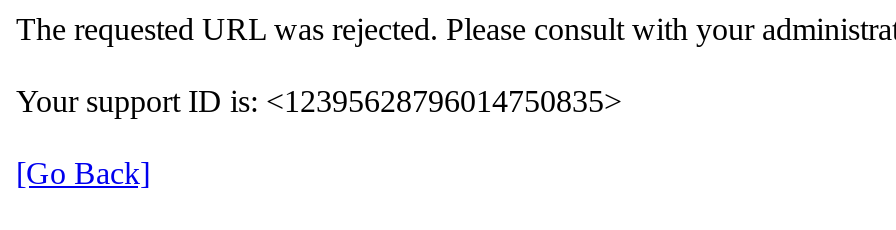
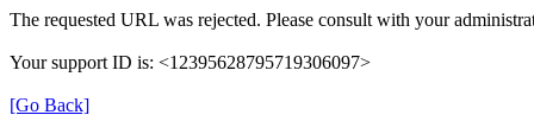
[16,84,622,118] Your support ID is: <12395628796014750835> -> [10,52,371,72] Your support ID is: <12395628795719306097>

